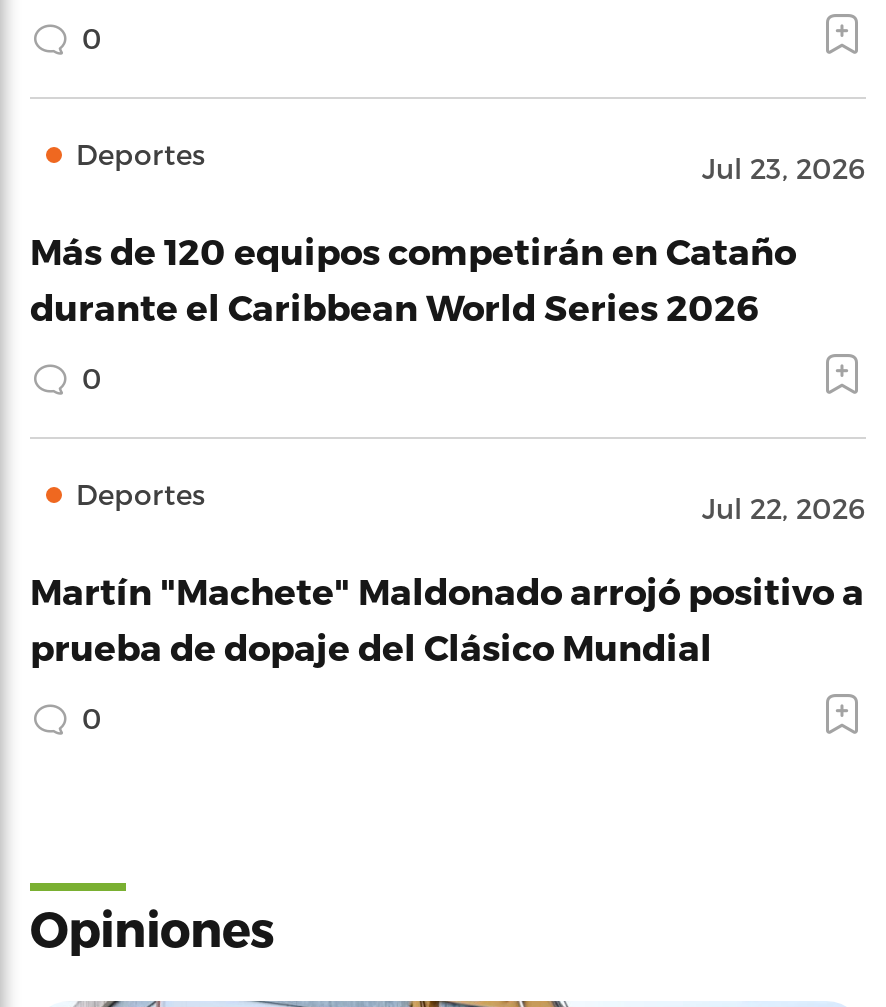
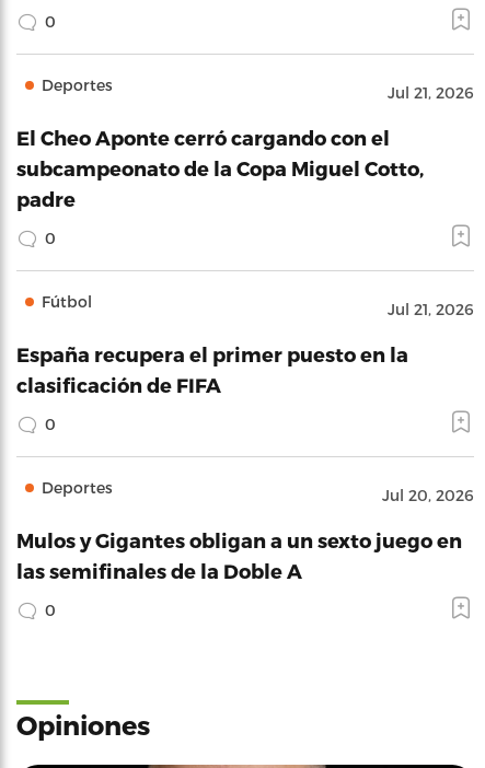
[30,151,866,327] Jul 23, 2026 | Más de 120 equipos competirán en Cataño | durante el Caribbean World Series 2026 -> [16,83,474,396] Jul 21, 2026 | El Cheo Aponte cerró cargando con el | subcampeonato de la Copa Miguel Cotto, | padre | 0 | Fútbol | Jul 21, 2026 | España recupera el primer puesto en la | clasificación de FIFA
[702,491,866,525] Jul 22, 2026 -> [382,486,474,504] Jul 20, 2026
[30,569,864,667] Martín "Machete" Maldonado arrojó positivo a | prueba de dopaje del Clásico Mundial -> [16,528,462,582] Mulos y Gigantes obligan a un sexto juego en | las semifinales de la Doble A

